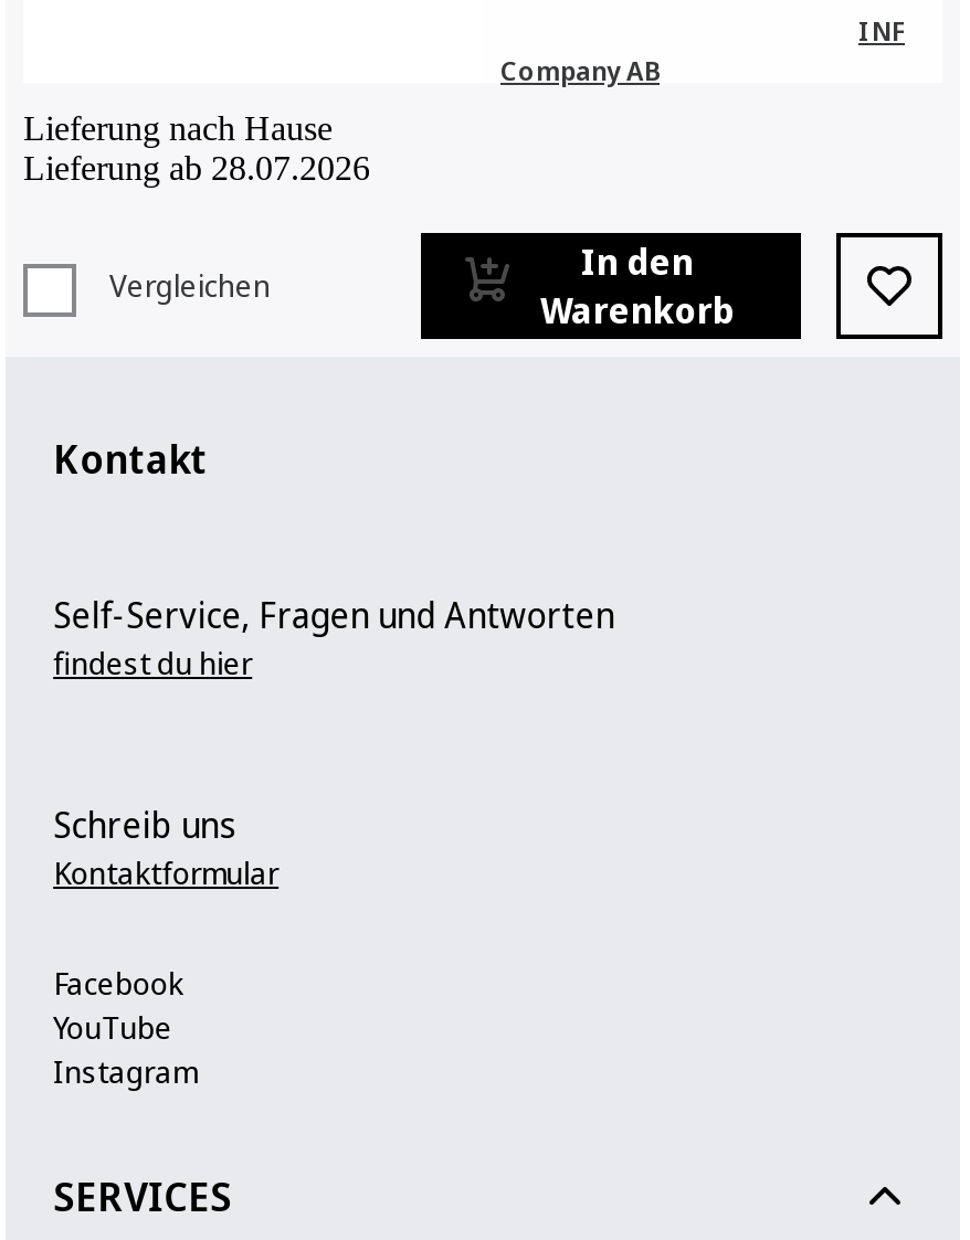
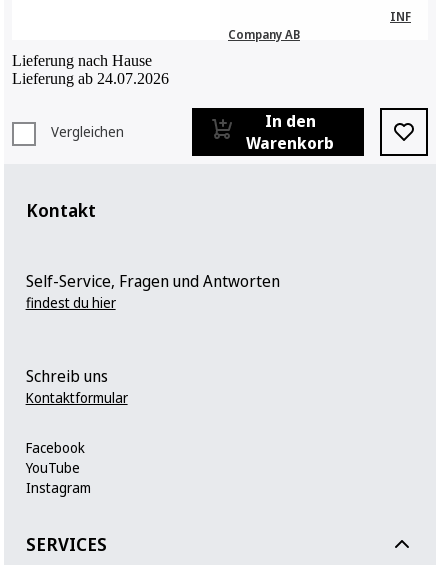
[23,149,370,186] Lieferung ab 28.07.2026 -> [12,70,169,87] Lieferung ab 24.07.2026

